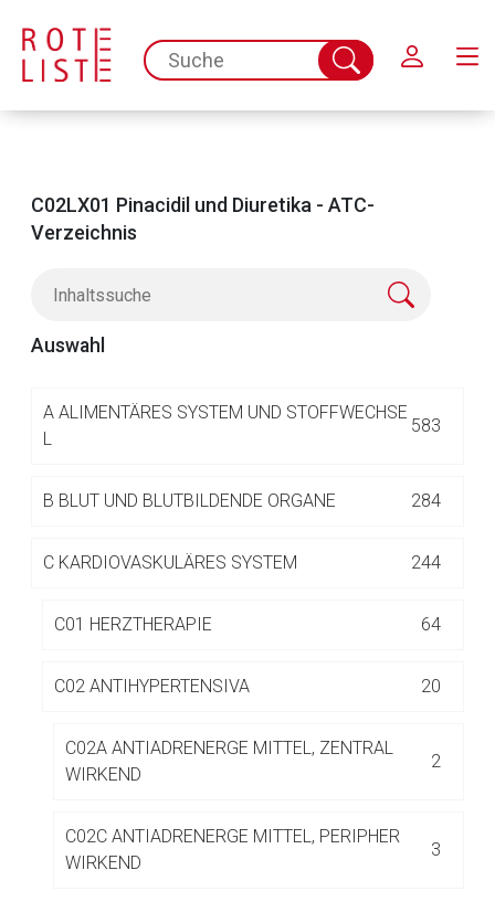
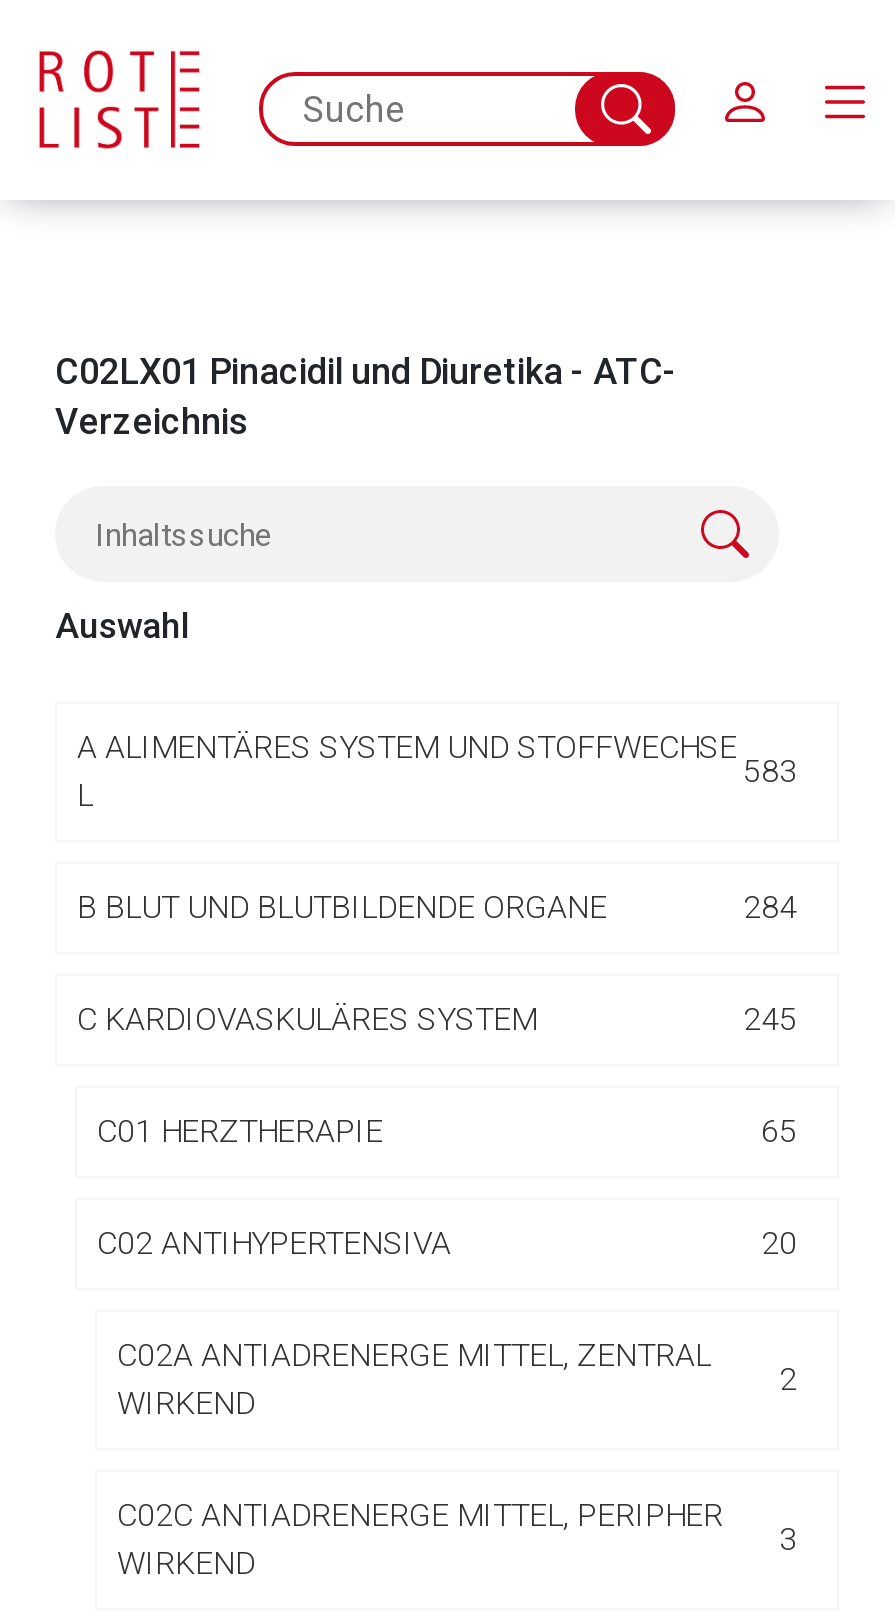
[411,552,441,573] 244 -> [743,1000,797,1038] 245
[421,614,441,635] 64 -> [761,1112,797,1150] 65

